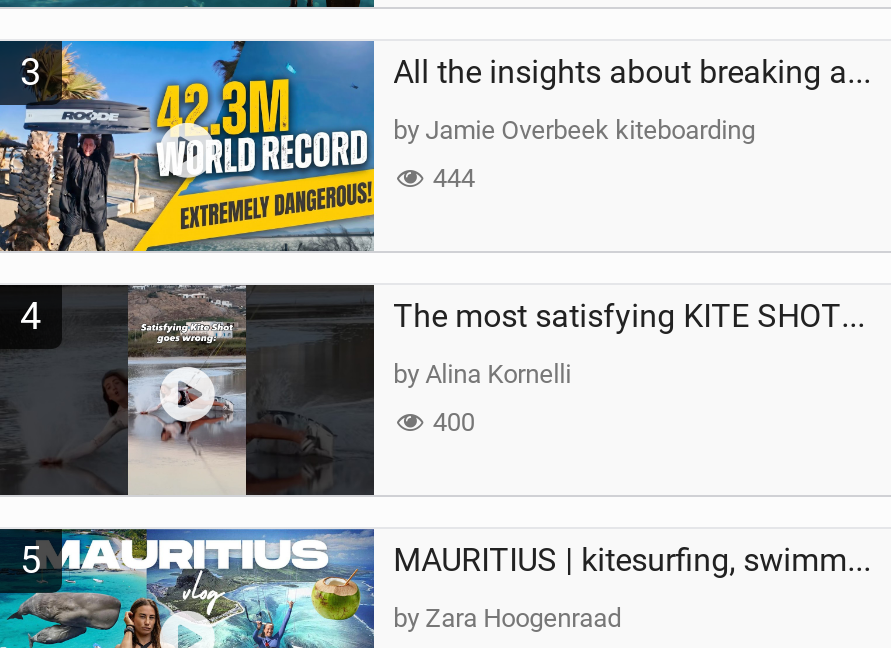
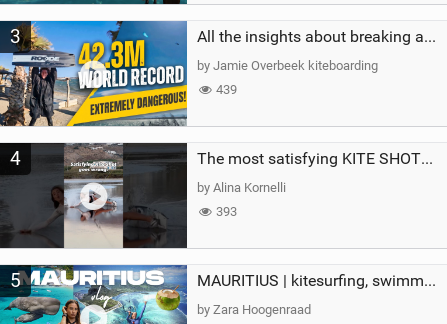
[427,164,475,194] 444 -> [213,82,237,97] 439
[427,408,475,438] 400 -> [213,204,237,219] 393

